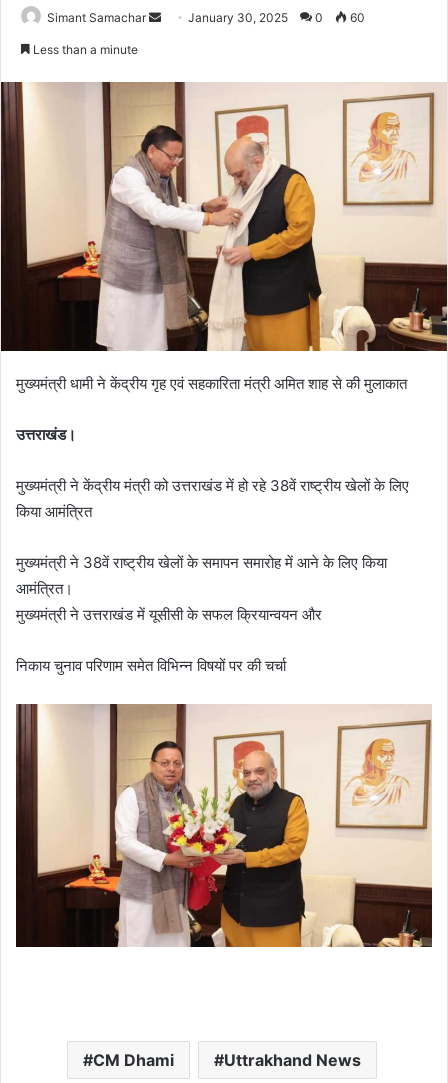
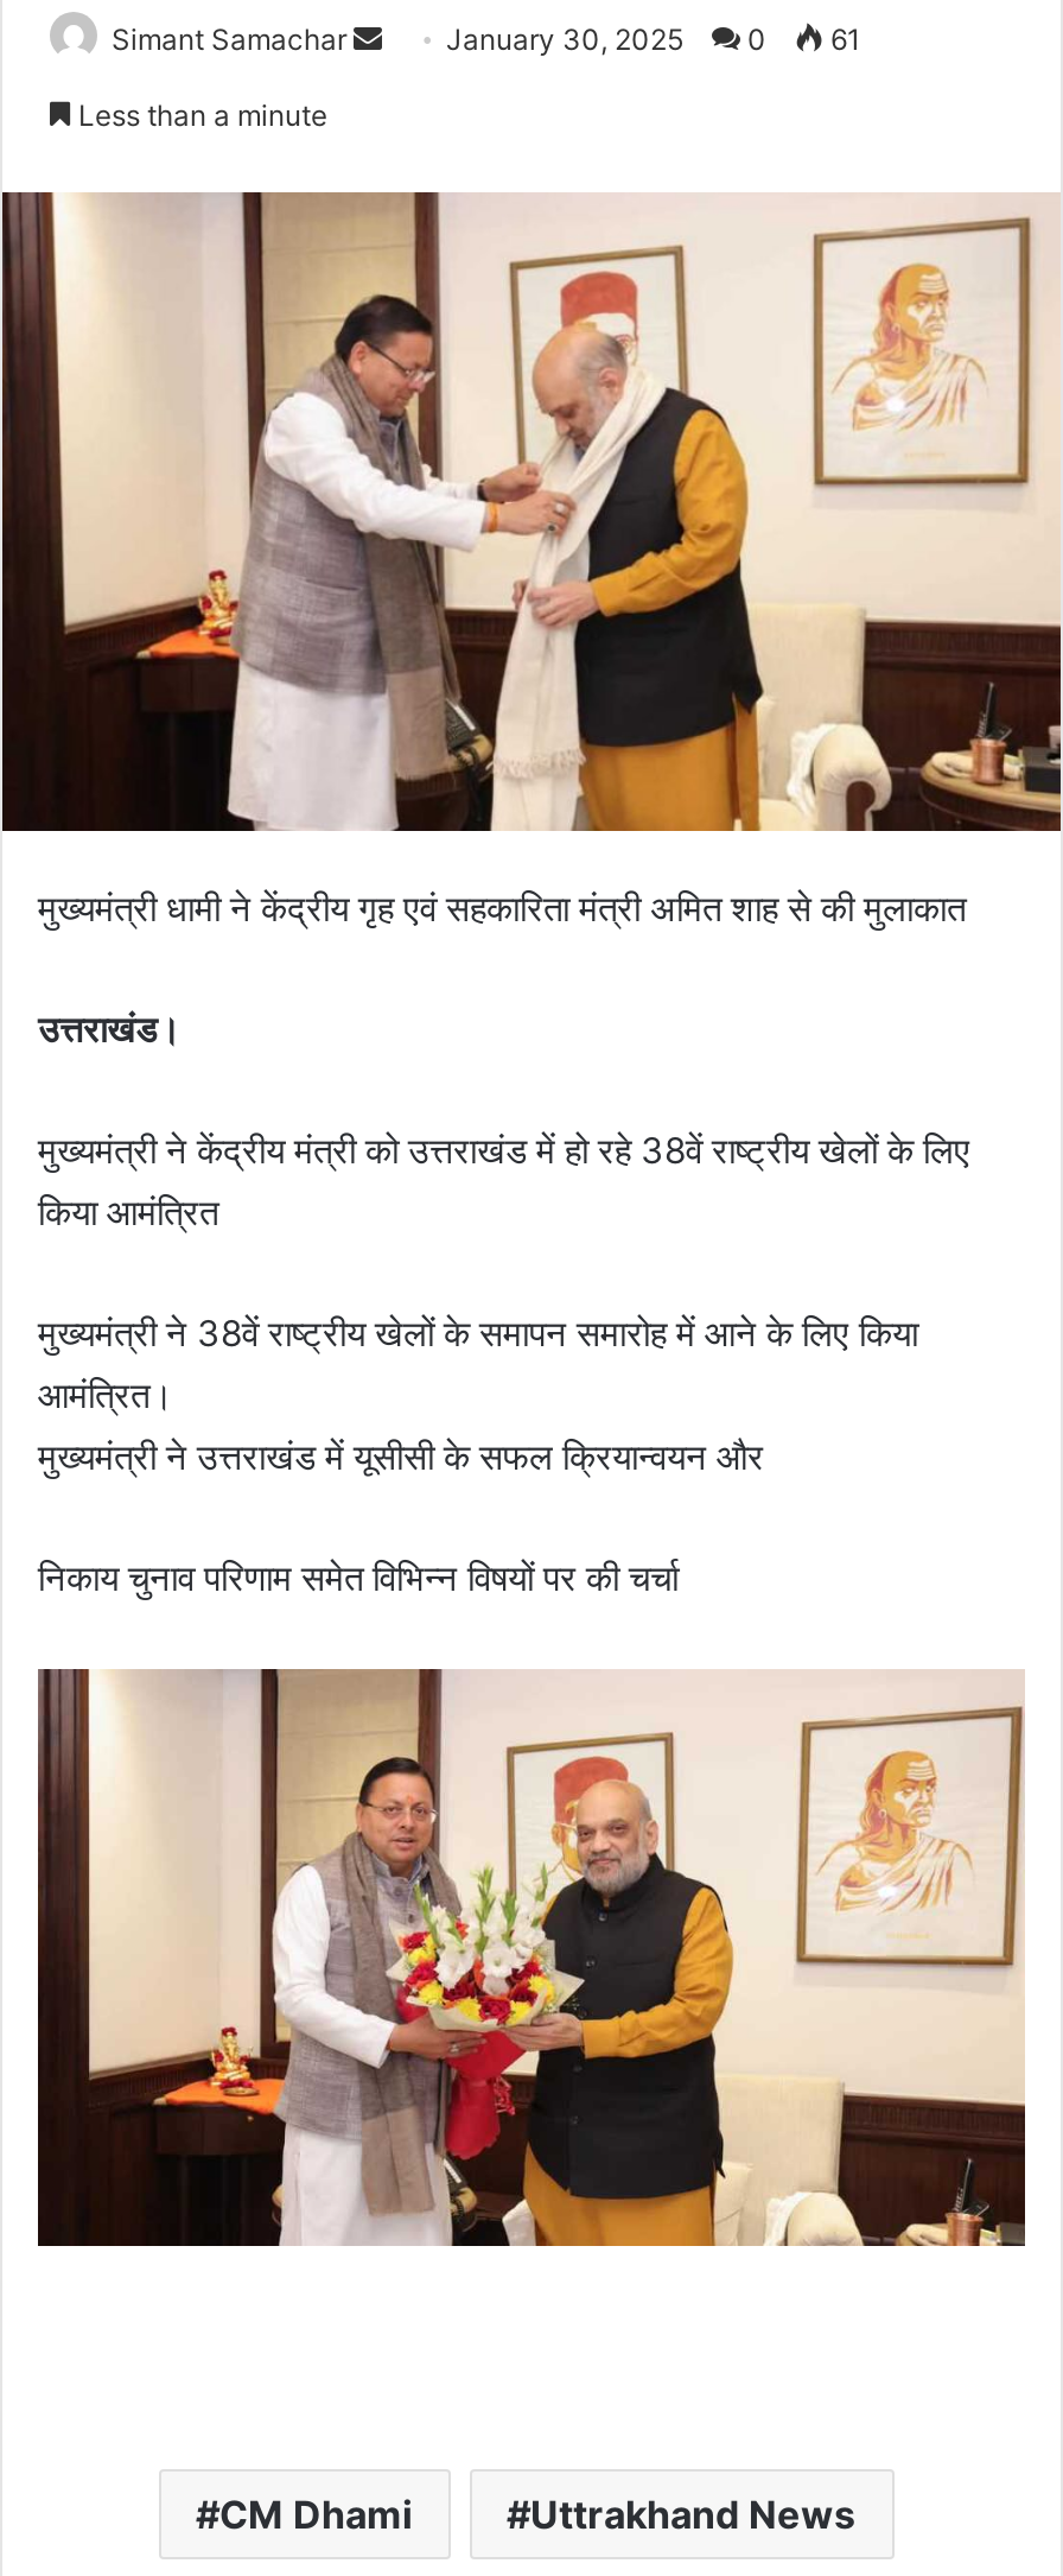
[347,10,365,25] 60 -> [823,21,861,57] 61

